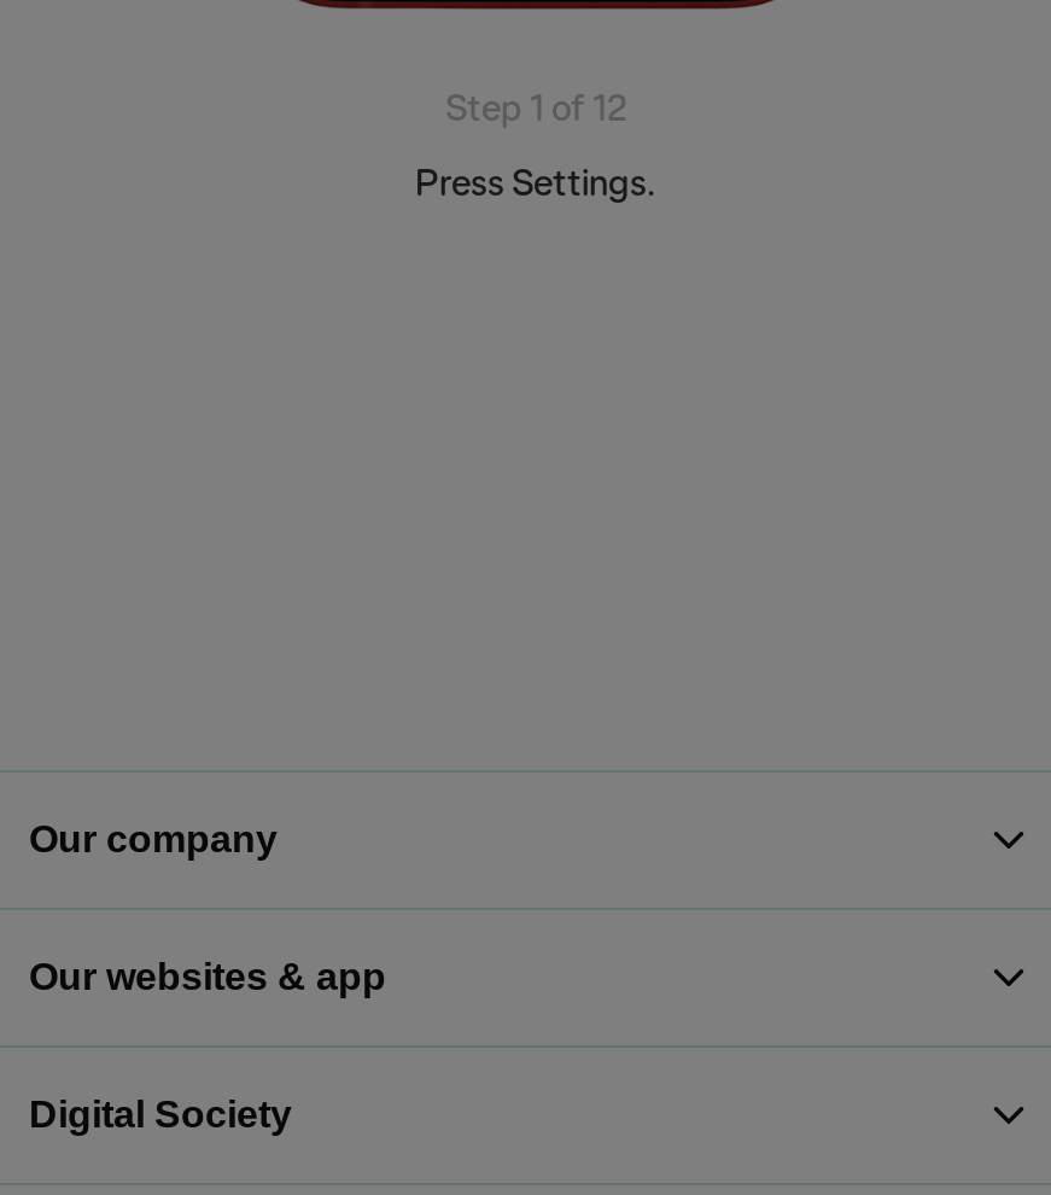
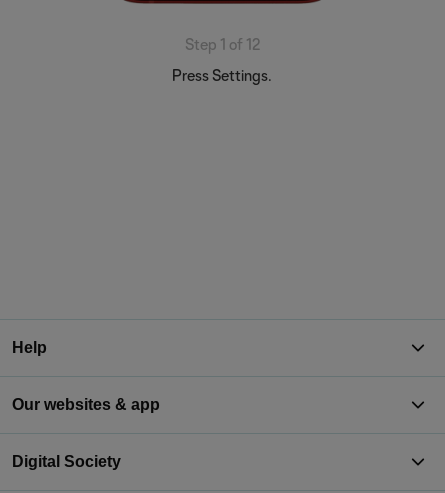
[29,818,278,859] Our company -> [12,339,47,356] Help

